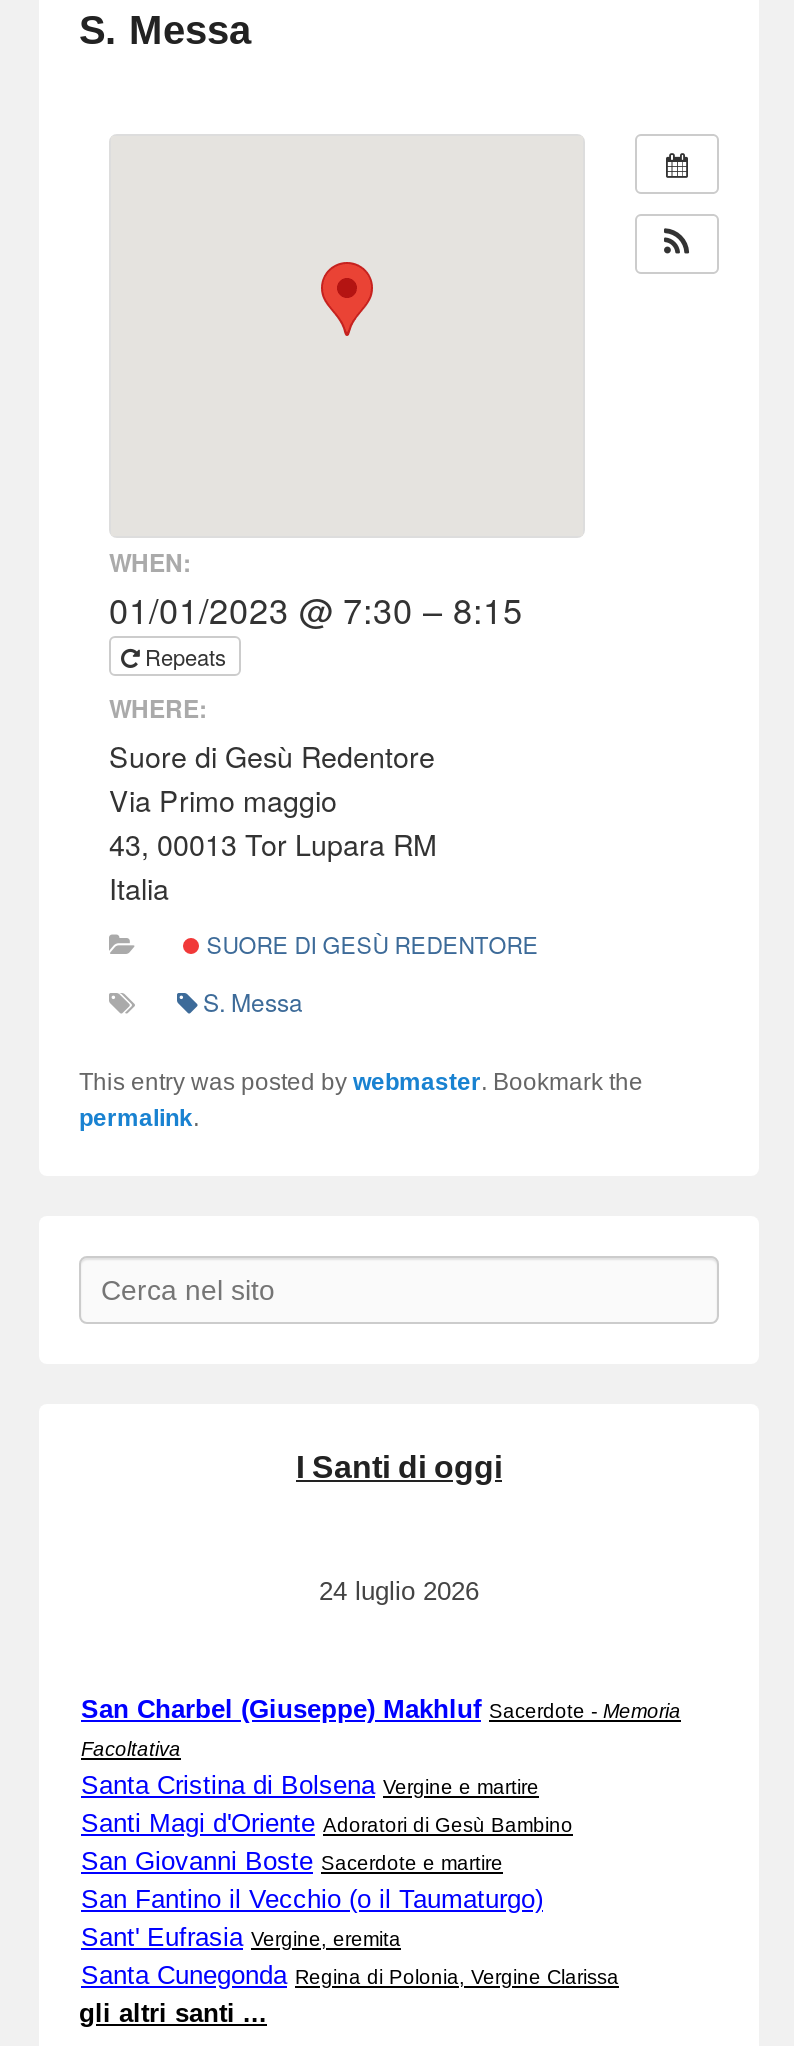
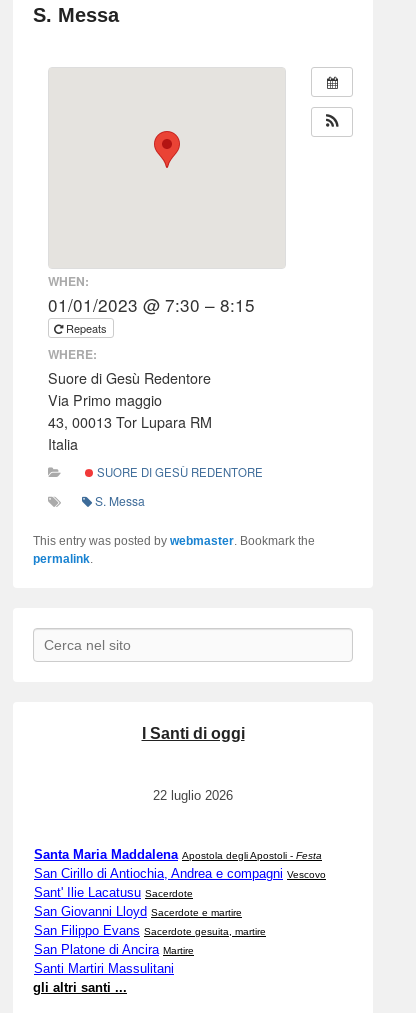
[319,1576,479,1606] 24 luglio 2026 -> [153,788,233,803] 22 luglio 2026
[81,1694,681,1990] San Charbel (Giuseppe) Makhluf Sacerdote - Memoria | Facoltativa | Santa Cristina di Bolsena Vergine e martire | Santi Magi d'Oriente Adoratori di Gesù Bambino | San Giovanni Boste Sacerdote e martire | San Fantino il Vecchio (o il Taumaturgo) | Sant' Eufrasia Vergine, eremita | Santa Cunegonda Regina di Polonia, Vergine Clarissa -> [34,847,326,976] Santa Maria Maddalena Apostola degli Apostoli - Festa | San Cirillo di Antiochia, Andrea e compagni Vescovo | Sant' Ilie Lacatusu Sacerdote | San Giovanni Lloyd Sacerdote e martire | San Filippo Evans Sacerdote gesuita, martire | San Platone di Ancira Martire | Santi Martiri Massulitani

